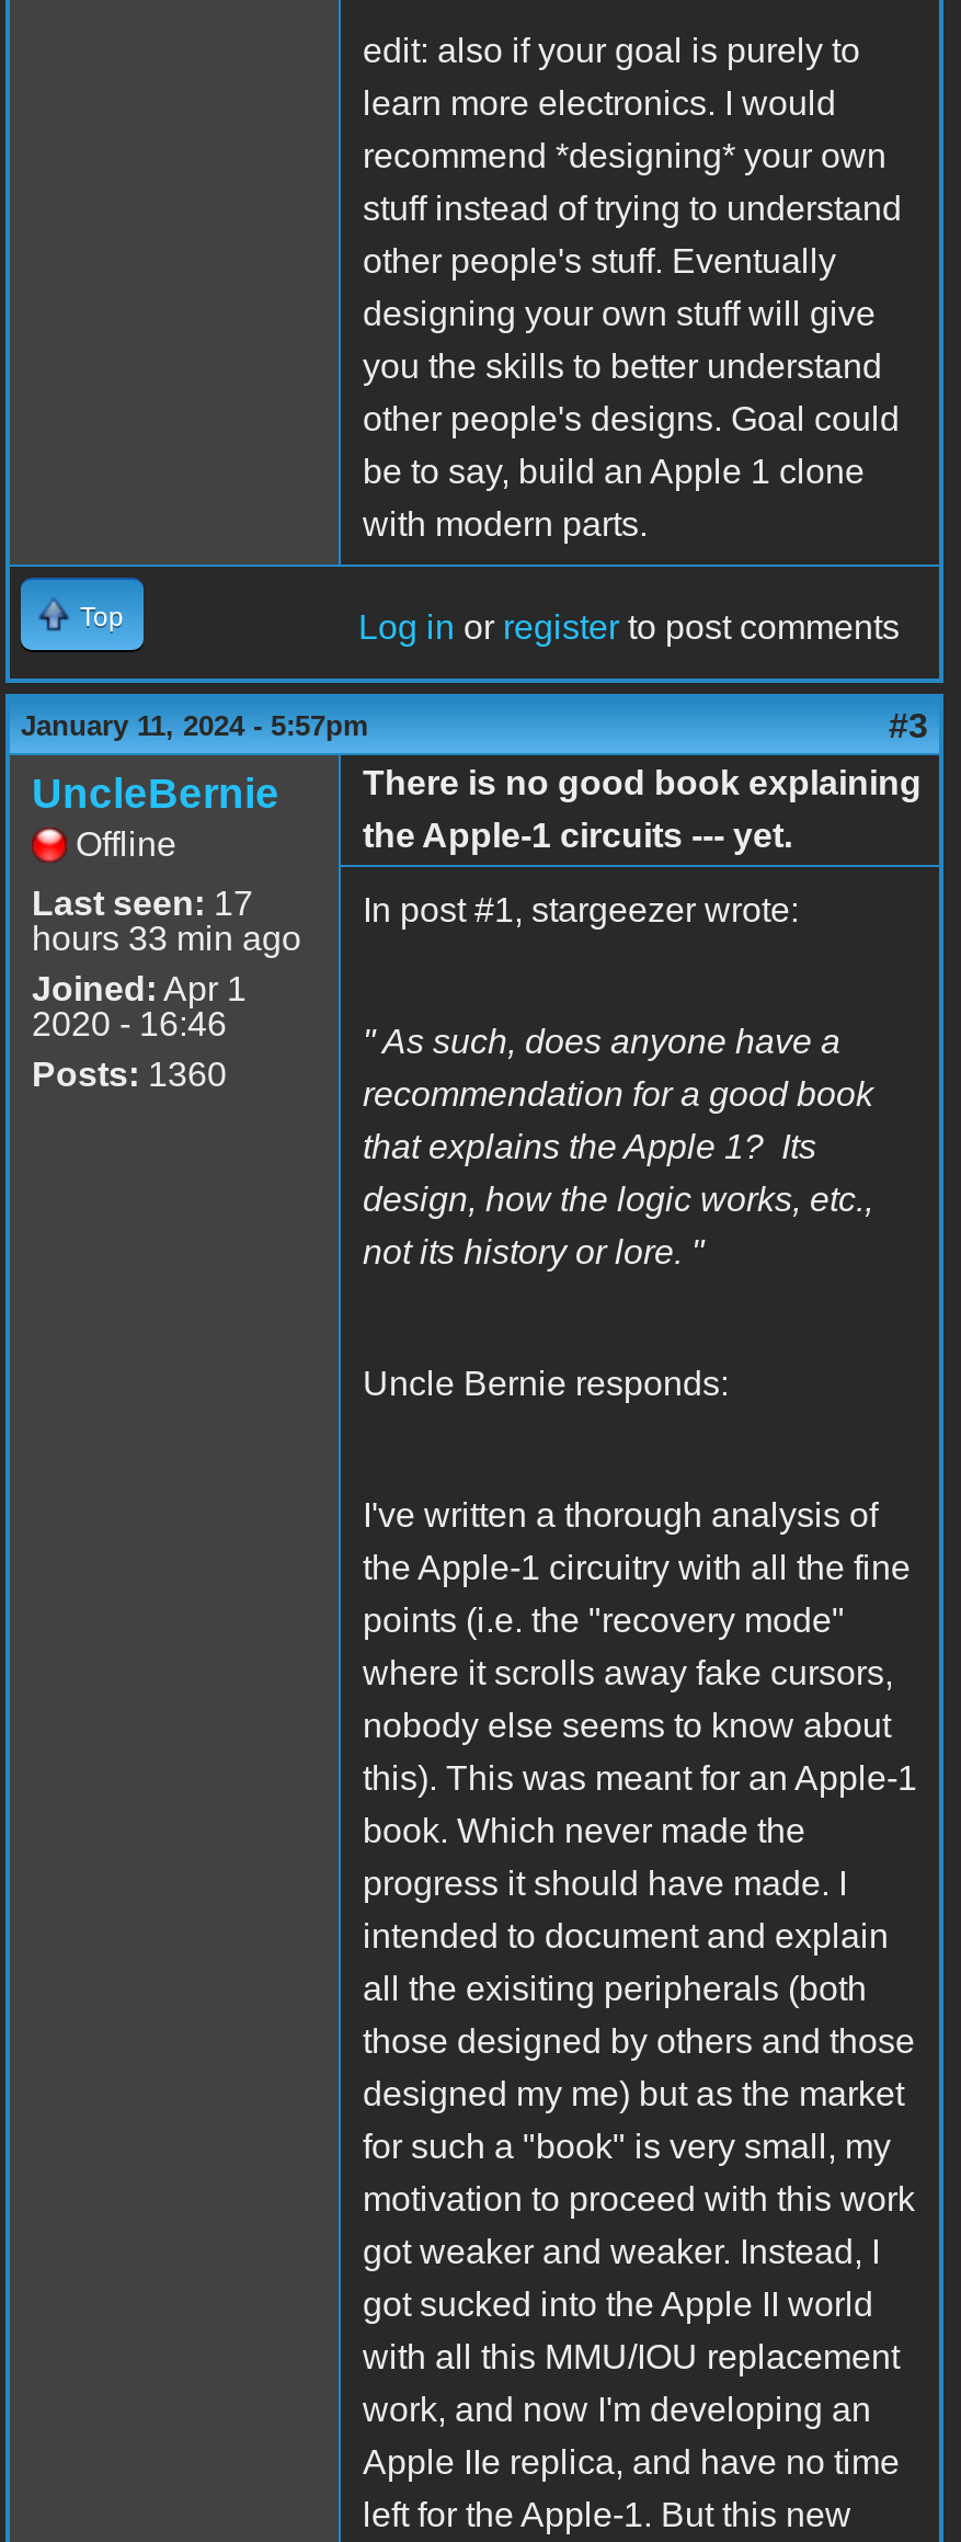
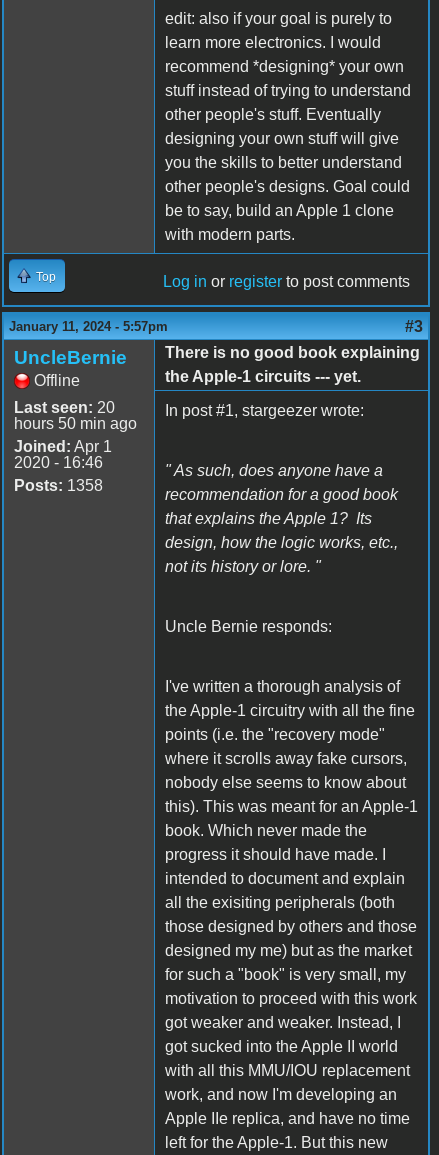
[32,884,253,922] Last seen: 17 -> [14,399,115,416] Last seen: 20
[32,919,301,957] hours 33 min ago -> [14,415,137,432] hours 50 min ago
[32,1055,227,1093] Posts: 1360 -> [14,477,103,494] Posts: 1358

